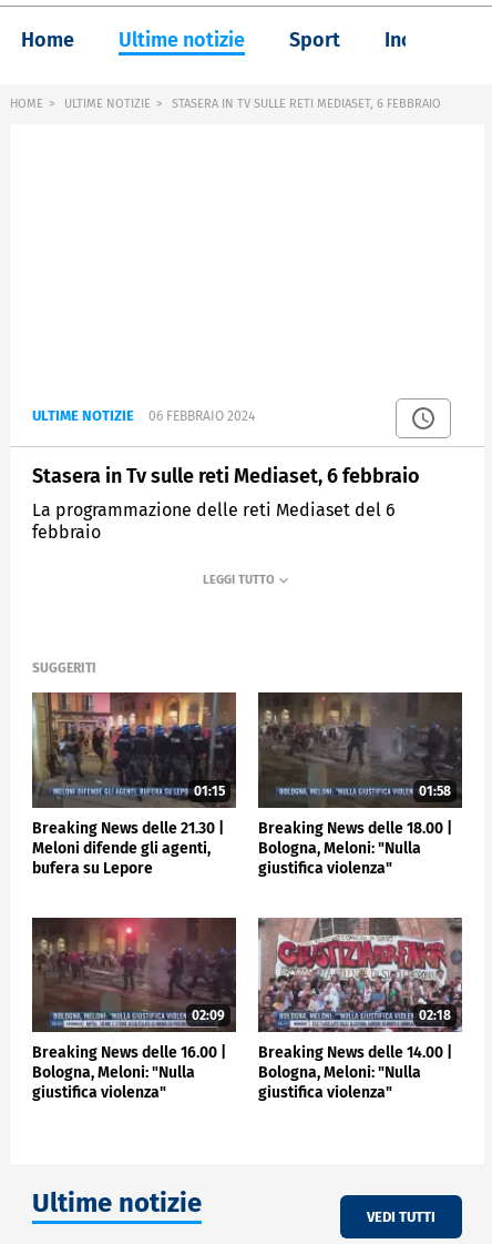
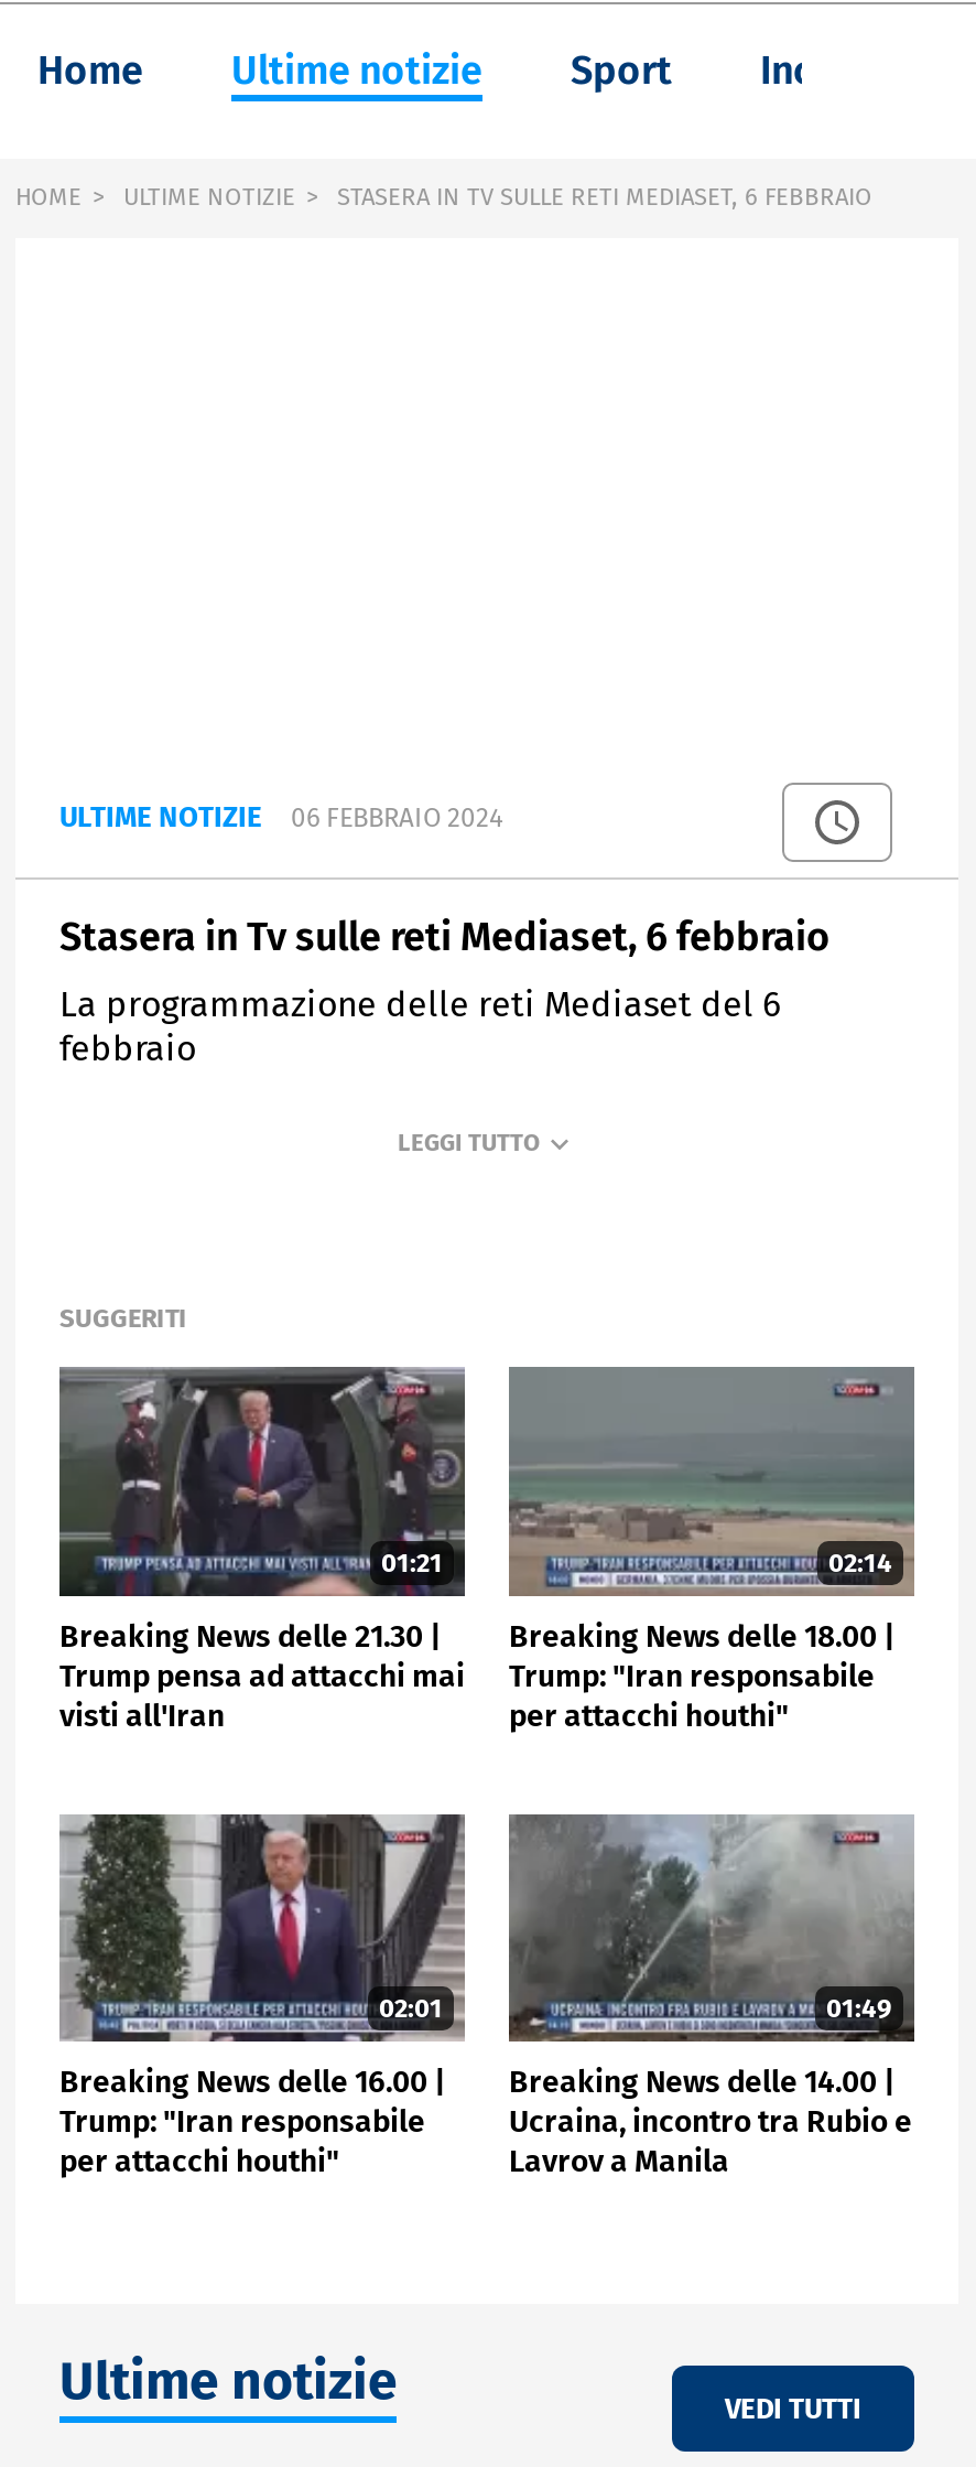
[32,691,236,808] [image] | 01:15 -> [59,1367,465,1596] [image] | 01:21
[257,691,463,809] [image] | 01:58 -> [507,1365,917,1598] [image] | 02:14
[32,839,211,878] Meloni difende gli agenti, | bufera su Lepore -> [59,1657,465,1735] Trump pensa ad attacchi mai | visti all'Iran
[258,839,421,878] Bologna, Meloni: "Nulla | giustifica violenza" -> [509,1657,875,1735] Trump: "Iran responsabile | per attacchi houthi"
[32,917,236,1032] [image] | 02:09 -> [59,1812,467,2042] [image] | 02:01
[258,918,462,1033] [image] | 02:18 -> [509,1814,914,2044] [image] | 01:49
[32,1063,195,1102] Bologna, Meloni: "Nulla | giustifica violenza" -> [59,2104,425,2181] Trump: "Iran responsabile | per attacchi houthi"
[258,1063,421,1102] Bologna, Meloni: "Nulla | giustifica violenza" -> [509,2104,912,2181] Ucraina, incontro tra Rubio e | Lavrov a Manila

